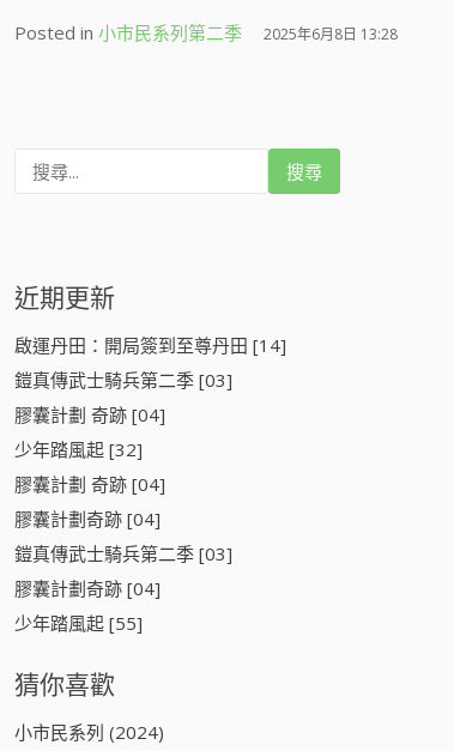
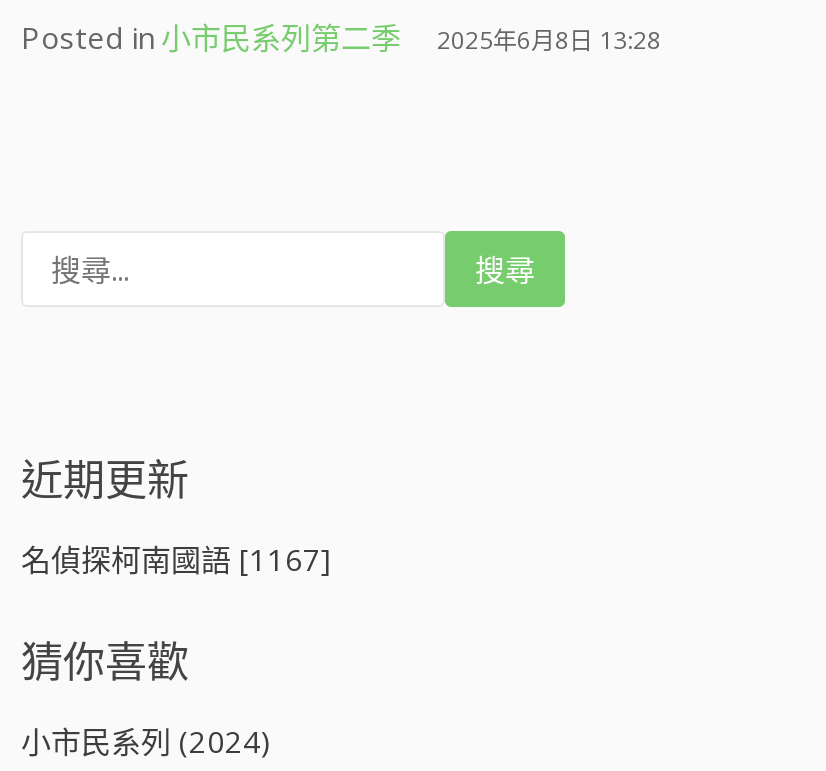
[14,332,286,634] 啟運丹田：開局簽到至尊丹田 [14] | 鎧真傳武士騎兵第二季 [03] | 膠囊計劃 奇跡 [04] | 少年踏風起 [32] | 膠囊計劃 奇跡 [04] | 膠囊計劃奇跡 [04] | 鎧真傳武士騎兵第二季 [03] | 膠囊計劃奇跡 [04] | 少年踏風起 [55] -> [21,538,331,578] 名偵探柯南國語 [1167]

